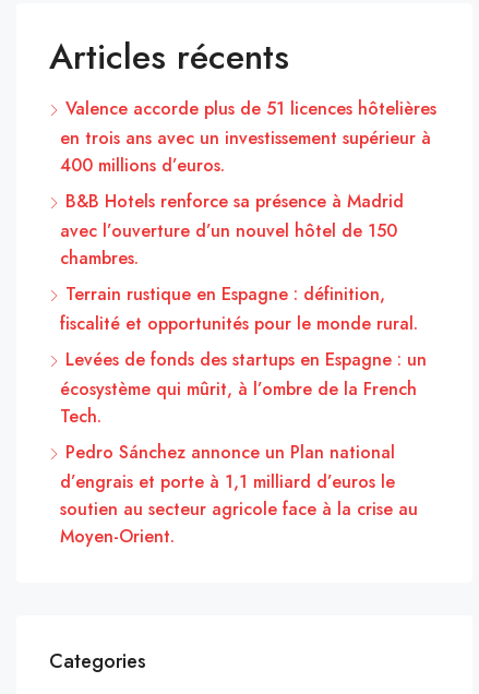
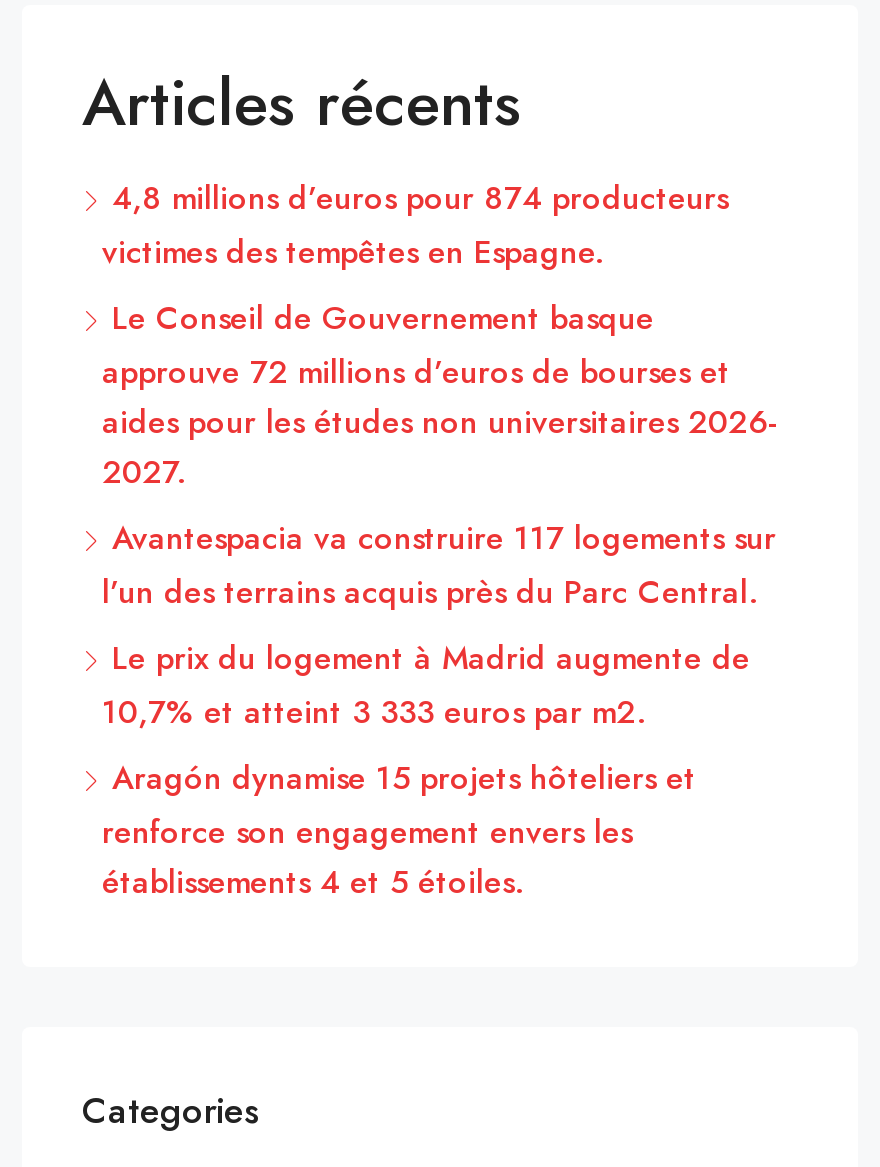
[60,96,436,549] Valence accorde plus de 51 licences hôtelières | en trois ans avec un investissement supérieur à | 400 millions d’euros. | B&B Hotels renforce sa présence à Madrid | avec l’ouverture d’un nouvel hôtel de 150 | chambres. | Terrain rustique en Espagne : définition, | fiscalité et opportunités pour le monde rural. | Levées de fonds des startups en Espagne : un | écosystème qui mûrit, à l’ombre de la French | Tech. | Pedro Sánchez annonce un Plan national | d’engrais et porte à 1,1 milliard d’euros le | soutien au secteur agricole face à la crise au | Moyen-Orient. -> [102,174,778,904] 4,8 millions d’euros pour 874 producteurs | victimes des tempêtes en Espagne. | Le Conseil de Gouvernement basque | approuve 72 millions d’euros de bourses et | aides pour les études non universitaires 2026- | 2027. | Avantespacia va construire 117 logements sur | l’un des terrains acquis près du Parc Central. | Le prix du logement à Madrid augmente de | 10,7% et atteint 3 333 euros par m2. | Aragón dynamise 15 projets hôteliers et | renforce son engagement envers les | établissements 4 et 5 étoiles.

